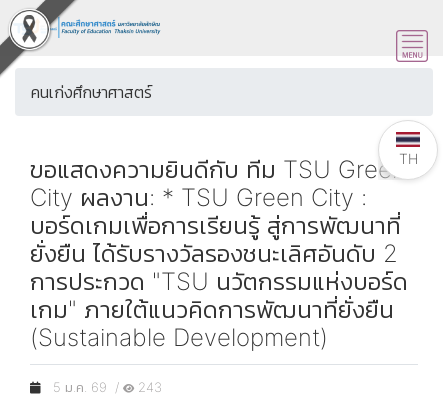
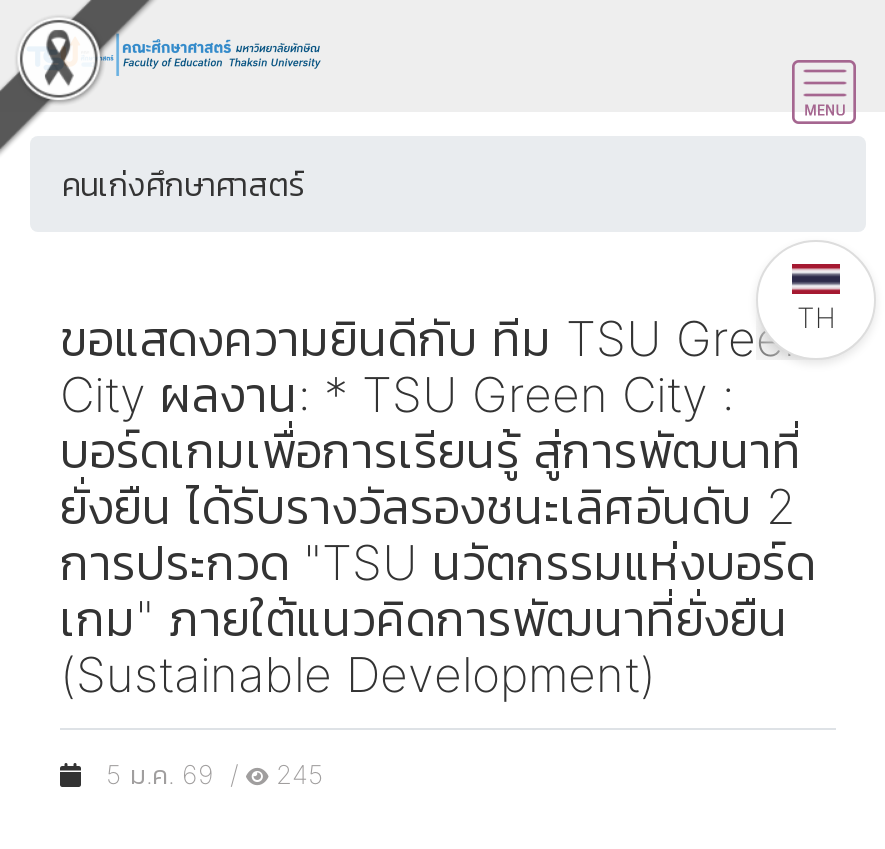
[41,379,162,395] 5 ม.ค. 69 / 243 -> [82,758,324,790] 5 ม.ค. 69 / 245

